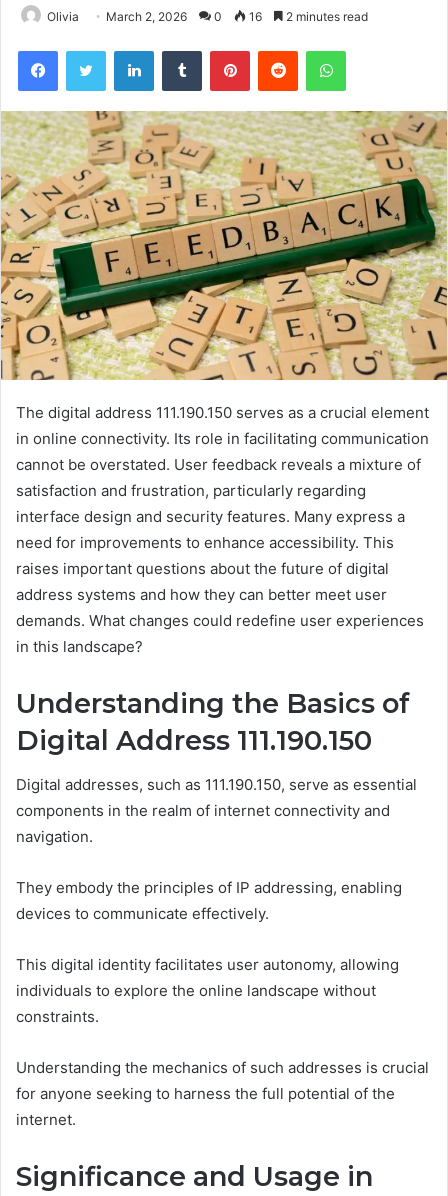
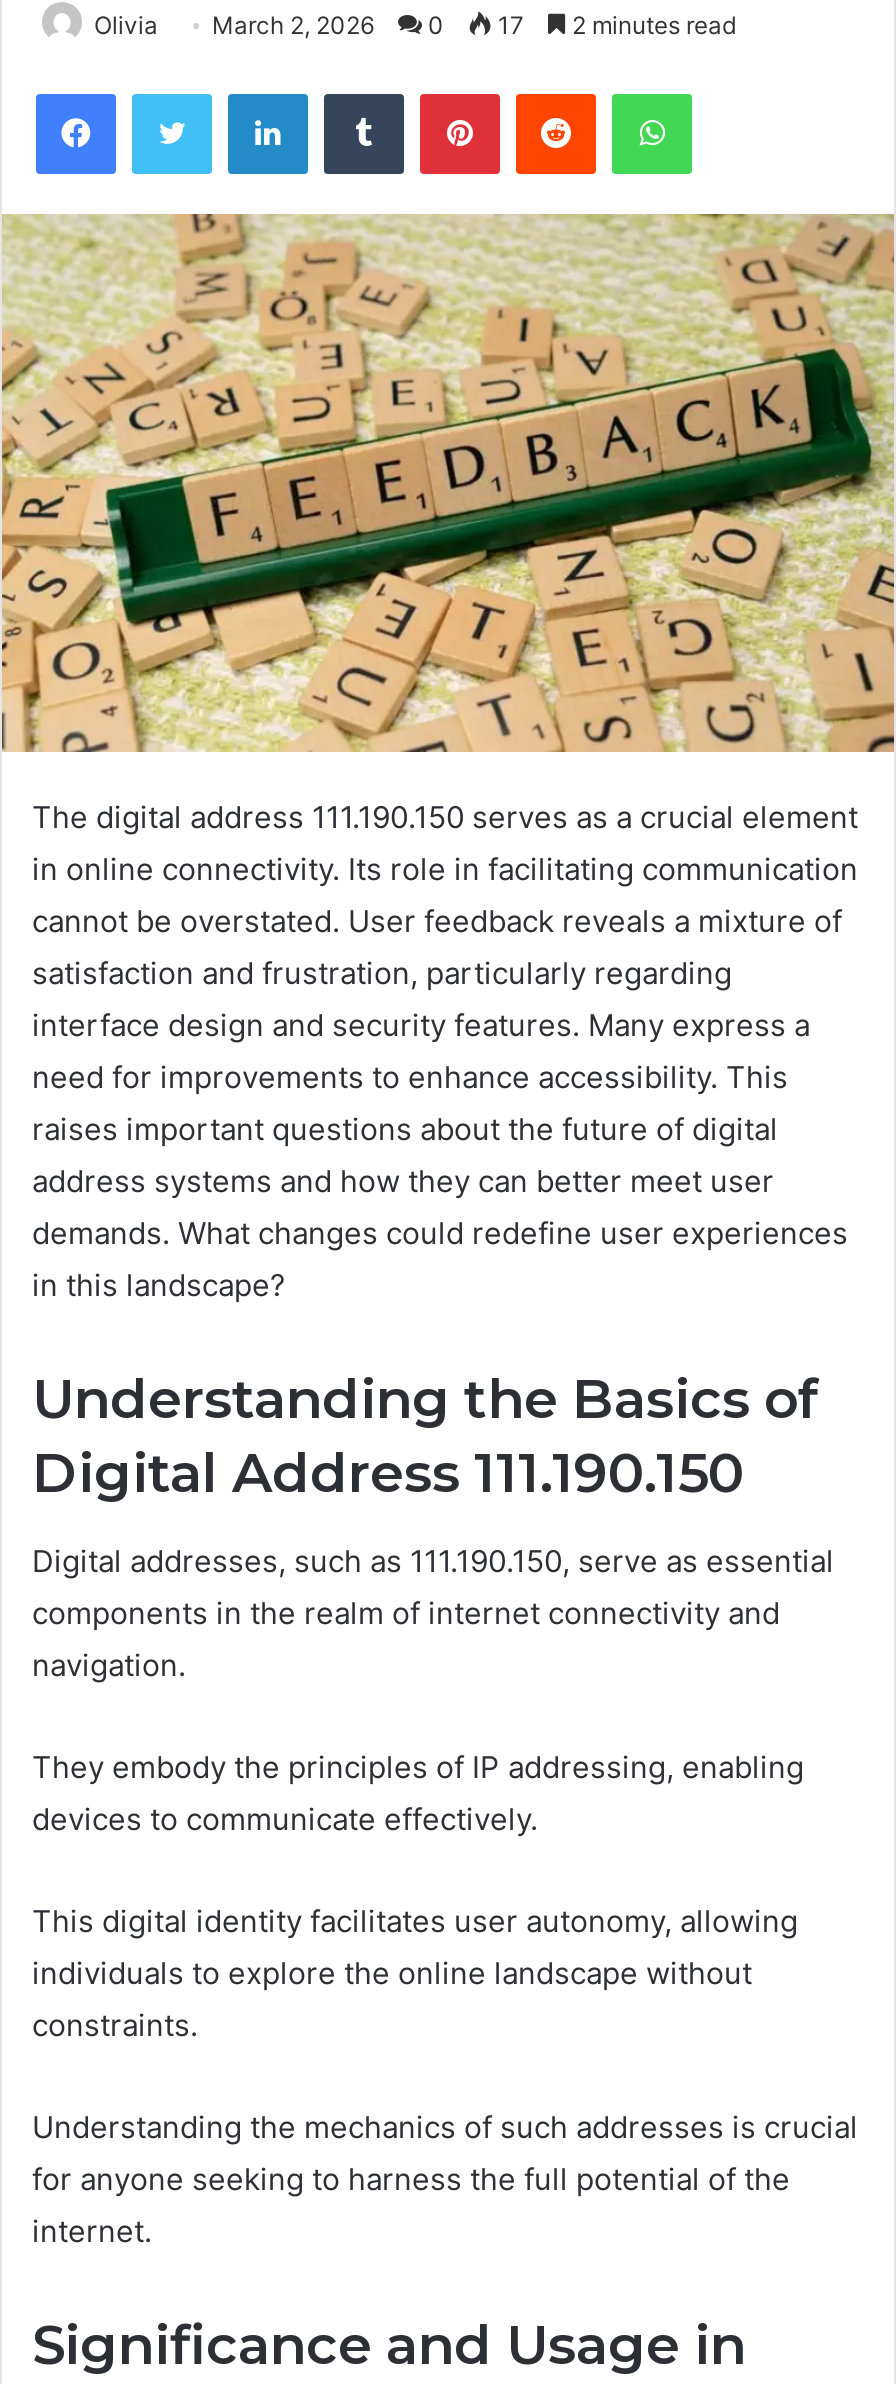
[47,9,368,24] Olivia March 2, 2026 0 16 2 minutes read -> [94,10,736,40] Olivia March 2, 2026 0 17 2 minutes read

